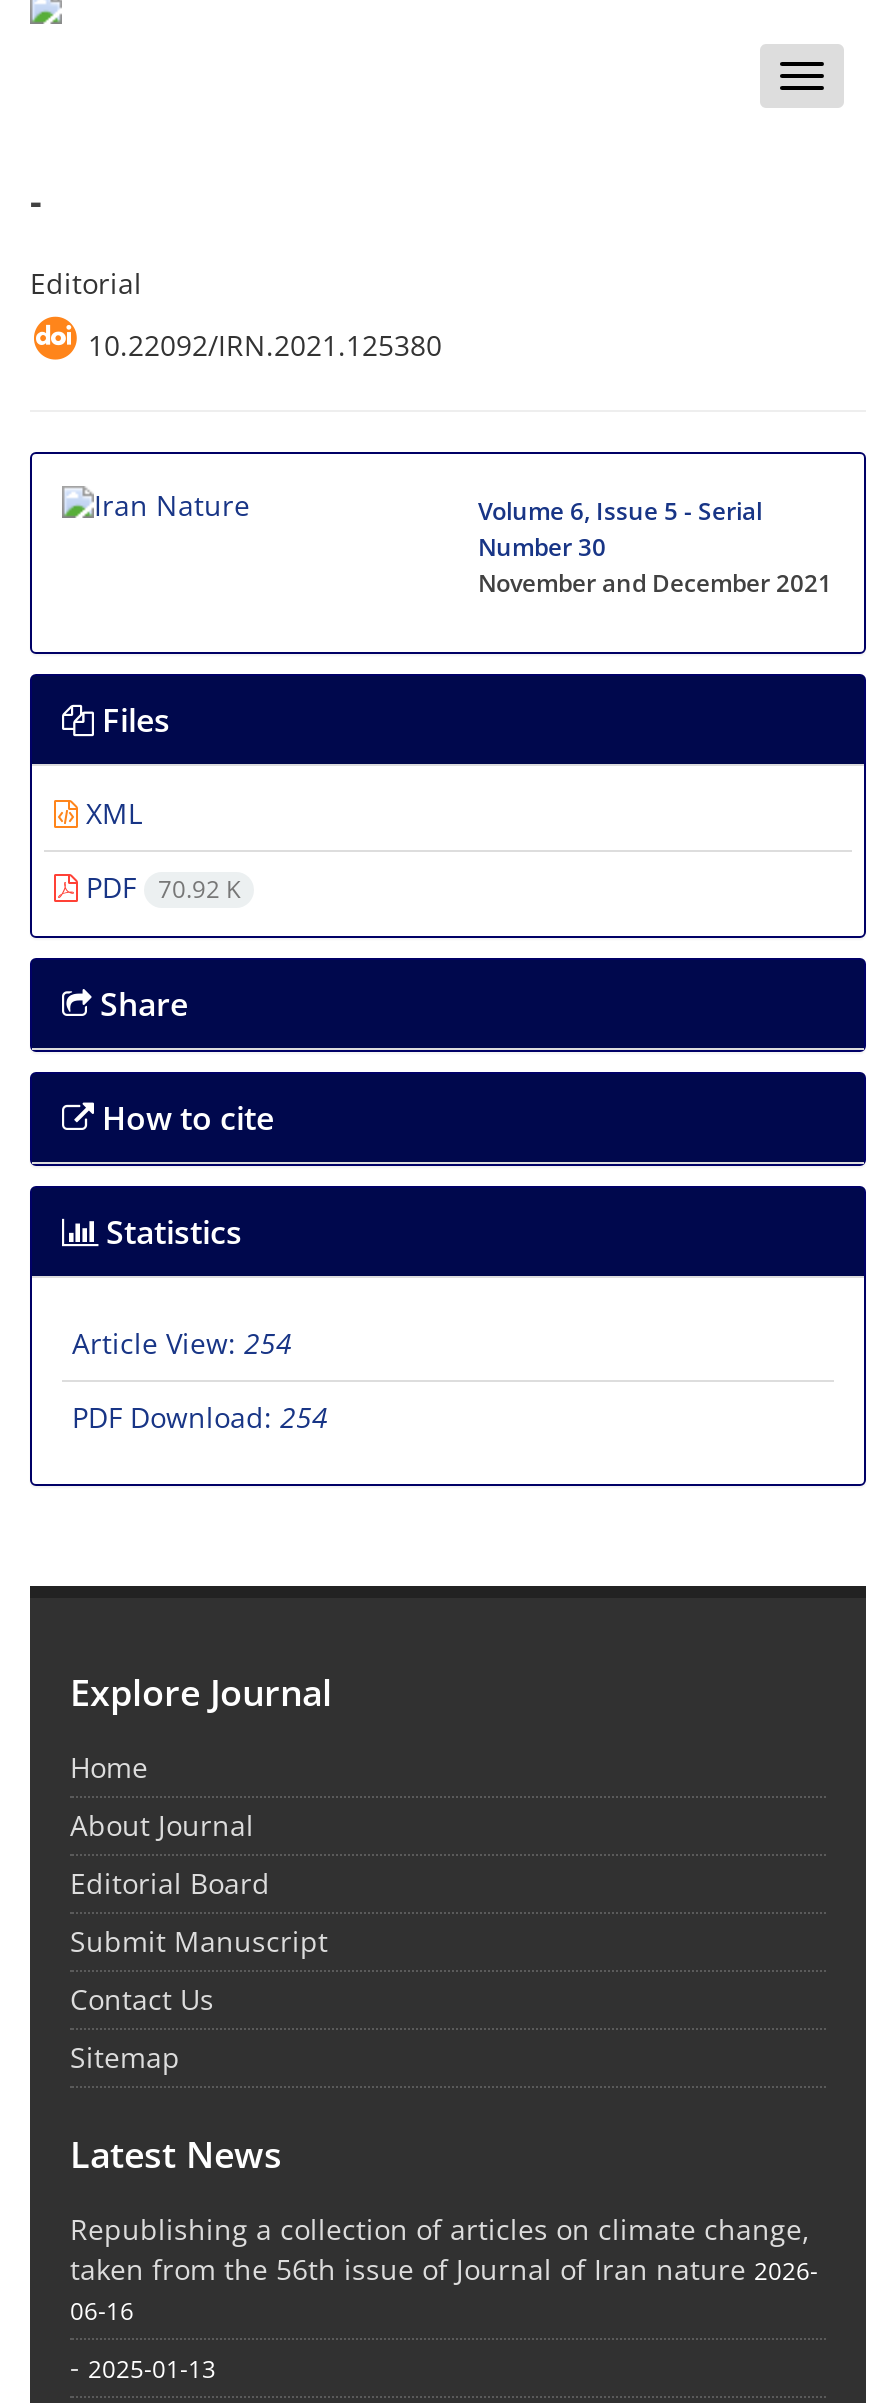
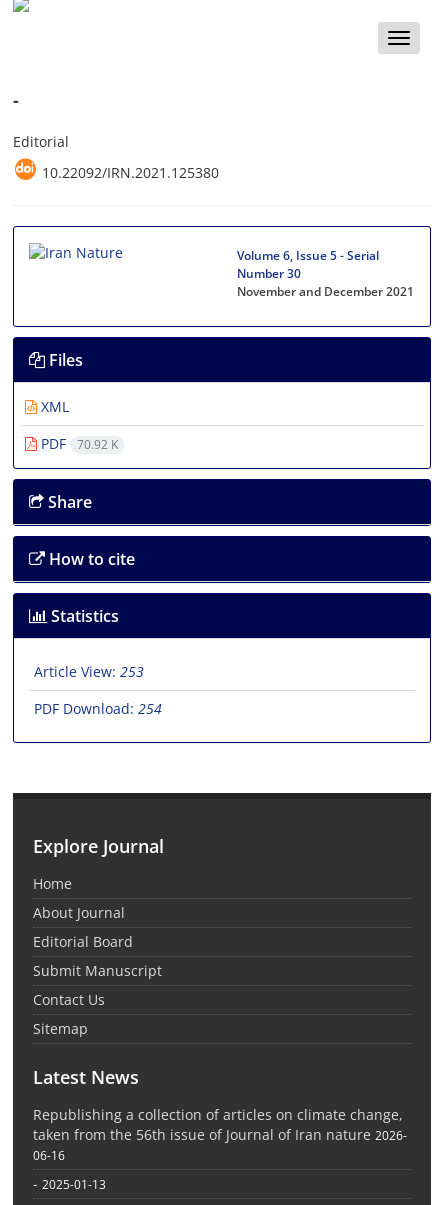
[72,1324,292,1362] Article View: 254 -> [34,662,144,681] Article View: 253

